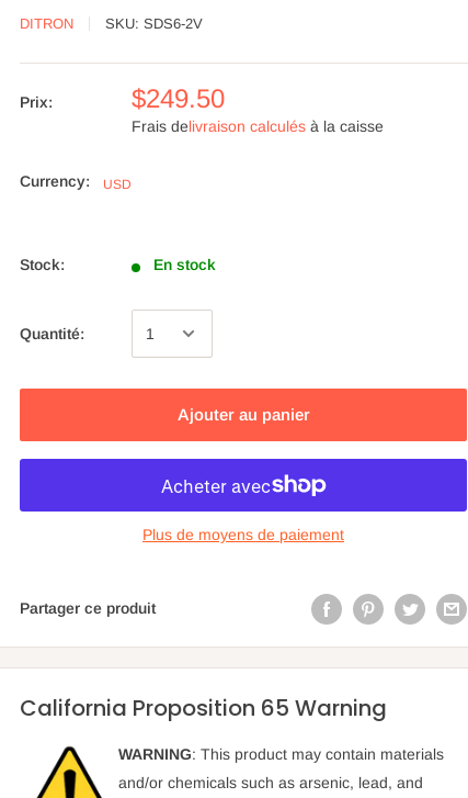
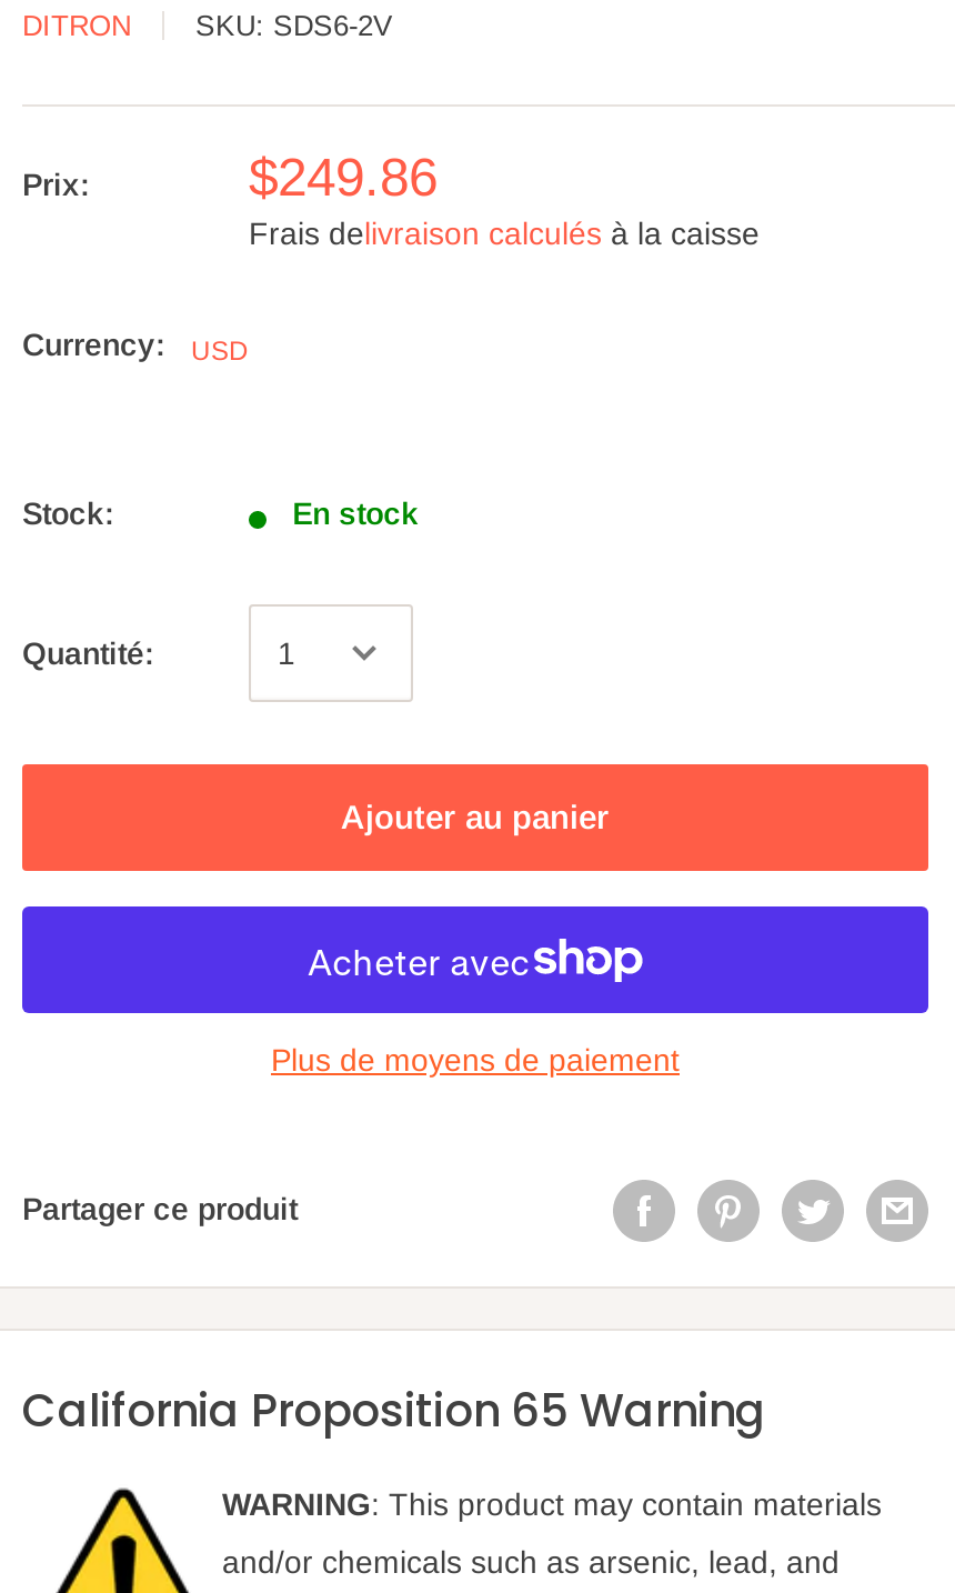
[132,84,225,113] $249.50 -> [249,147,438,207] $249.86

